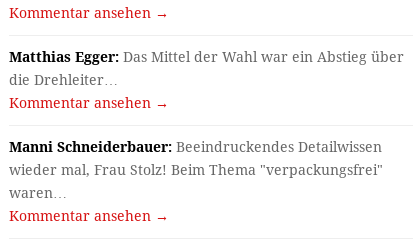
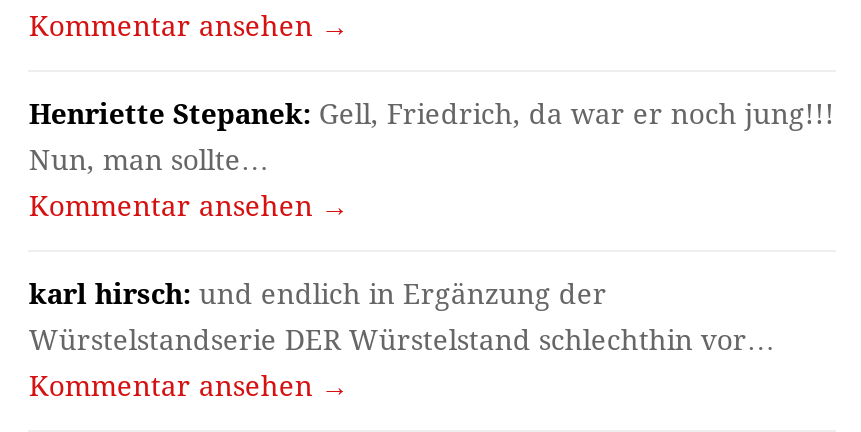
[9,49,404,88] Matthias Egger: Das Mittel der Wahl war ein Abstieg über | die Drehleiter… -> [29,98,835,176] Henriette Stepanek: Gell, Friedrich, da war er noch jung!!! | Nun, man sollte…
[9,139,383,201] Manni Schneiderbauer: Beeindruckendes Detailwissen | wieder mal, Frau Stolz! Beim Thema "verpackungsfrei" | waren… -> [29,278,775,356] karl hirsch: und endlich in Ergänzung der | Würstelstandserie DER Würstelstand schlechthin vor…

